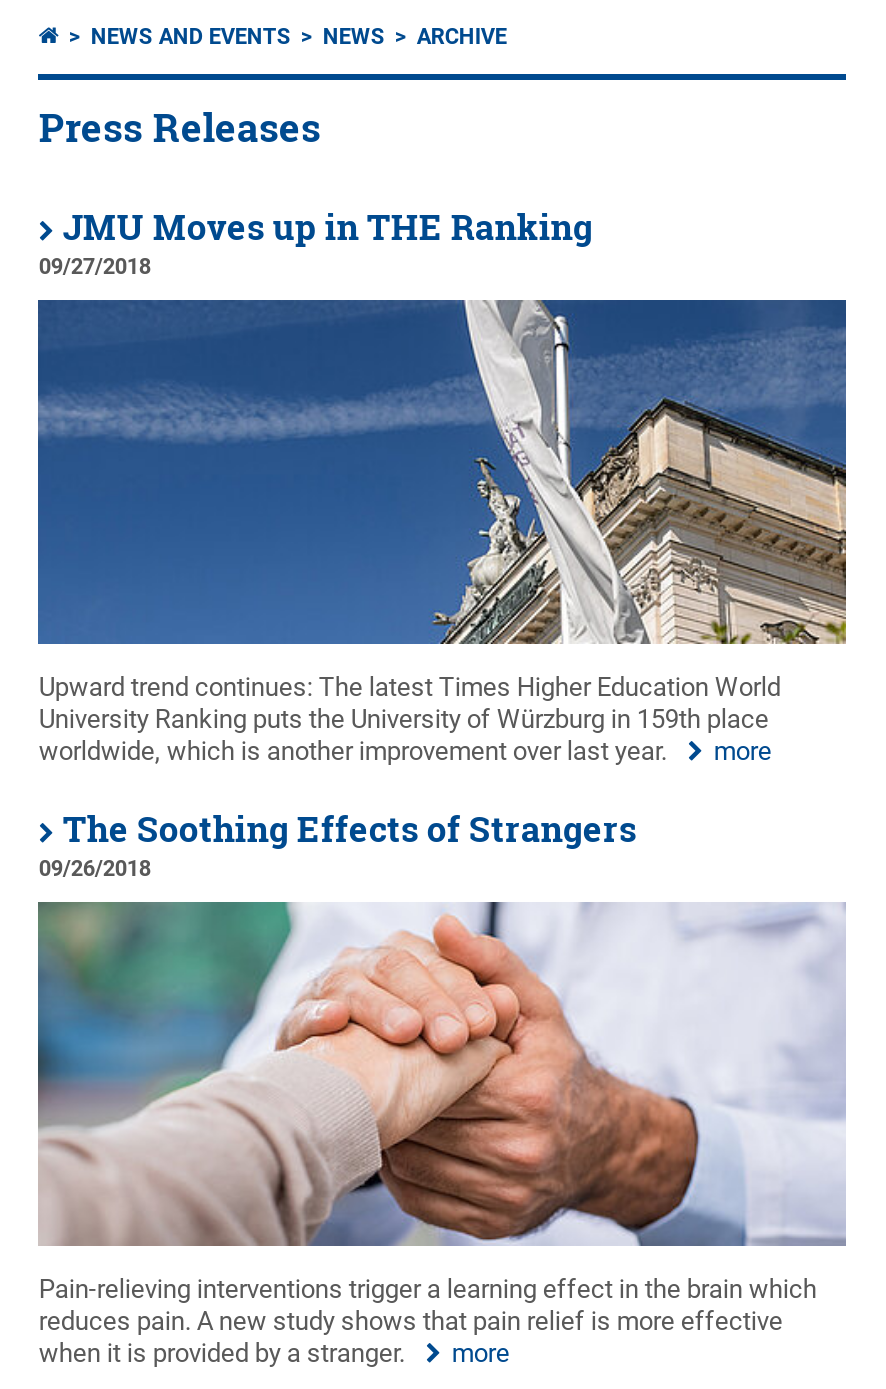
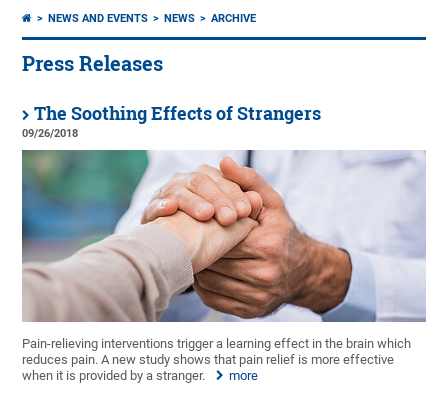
[39,205,593,281] JMU Moves up in THE Ranking | 09/27/2018 -> none
[36,298,848,766] [image] | Upward trend continues: The latest Times Higher Education World | University Ranking puts the University of Würzburg in 159th place | worldwide, which is another improvement over last year. | more -> none

